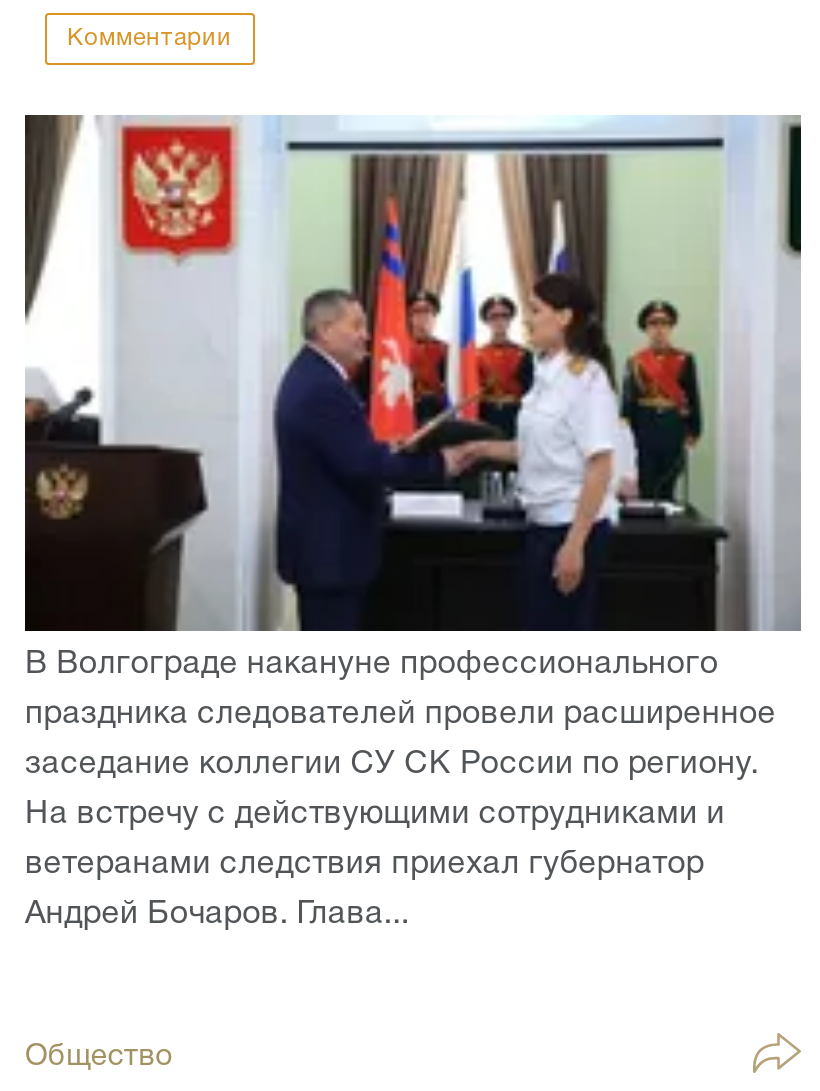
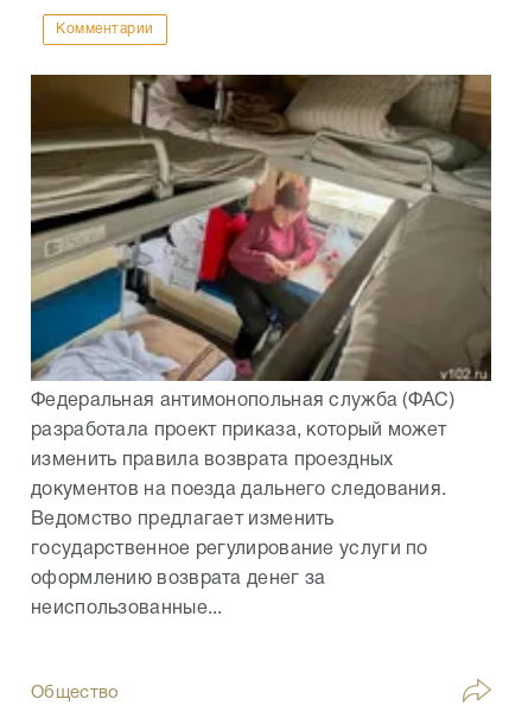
[25,115,801,929] [image] | В Волгограде накануне профессионального | праздника следователей провели расширенное | заседание коллегии СУ СК России по региону. | На встречу с действующими сотрудниками и | ветеранами следствия приехал губернатор | Андрей Бочаров. Глава... -> [30,74,492,617] [image] | Федеральная антимонопольная служба (ФАС) | разработала проект приказа, который может | изменить правила возврата проездных | документов на поезда дальнего следования. | Ведомство предлагает изменить | государственное регулирование услуги по | оформлению возврата денег за | неиспользованные...

